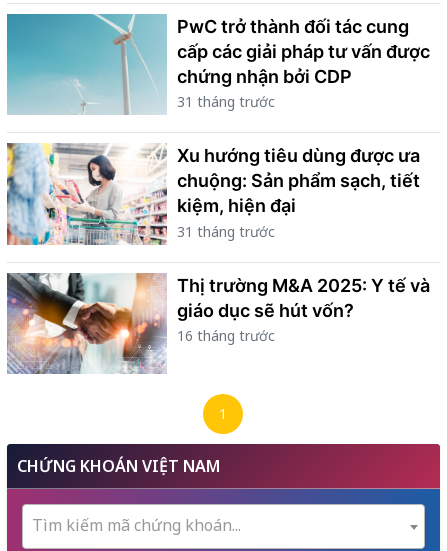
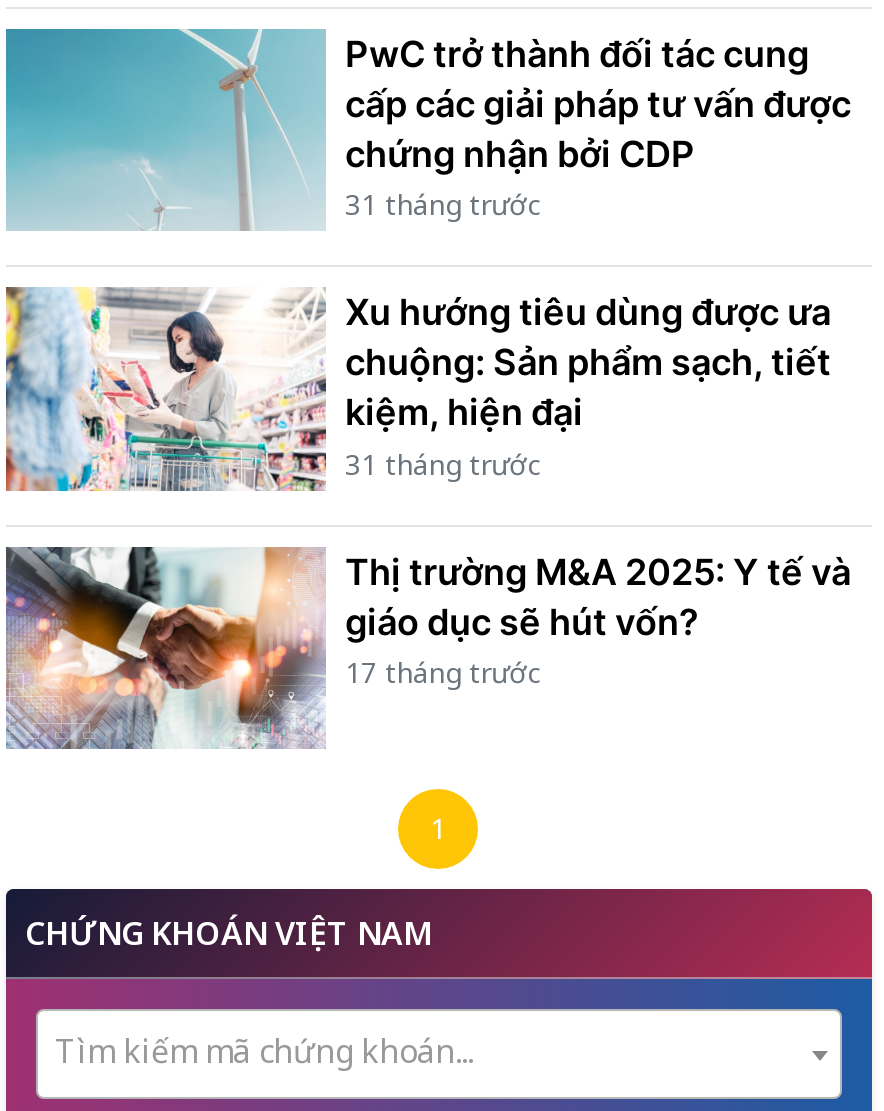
[176,326,274,345] 16 tháng trước -> [345,653,541,691] 17 tháng trước

